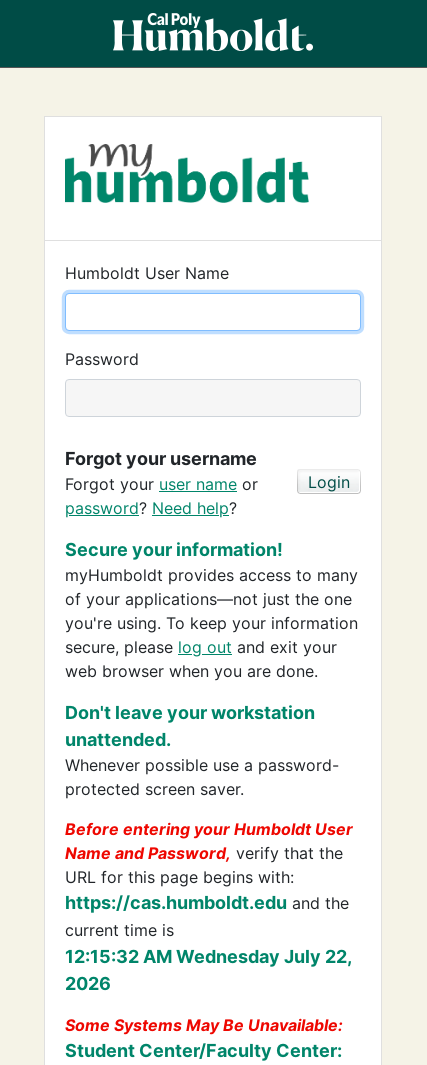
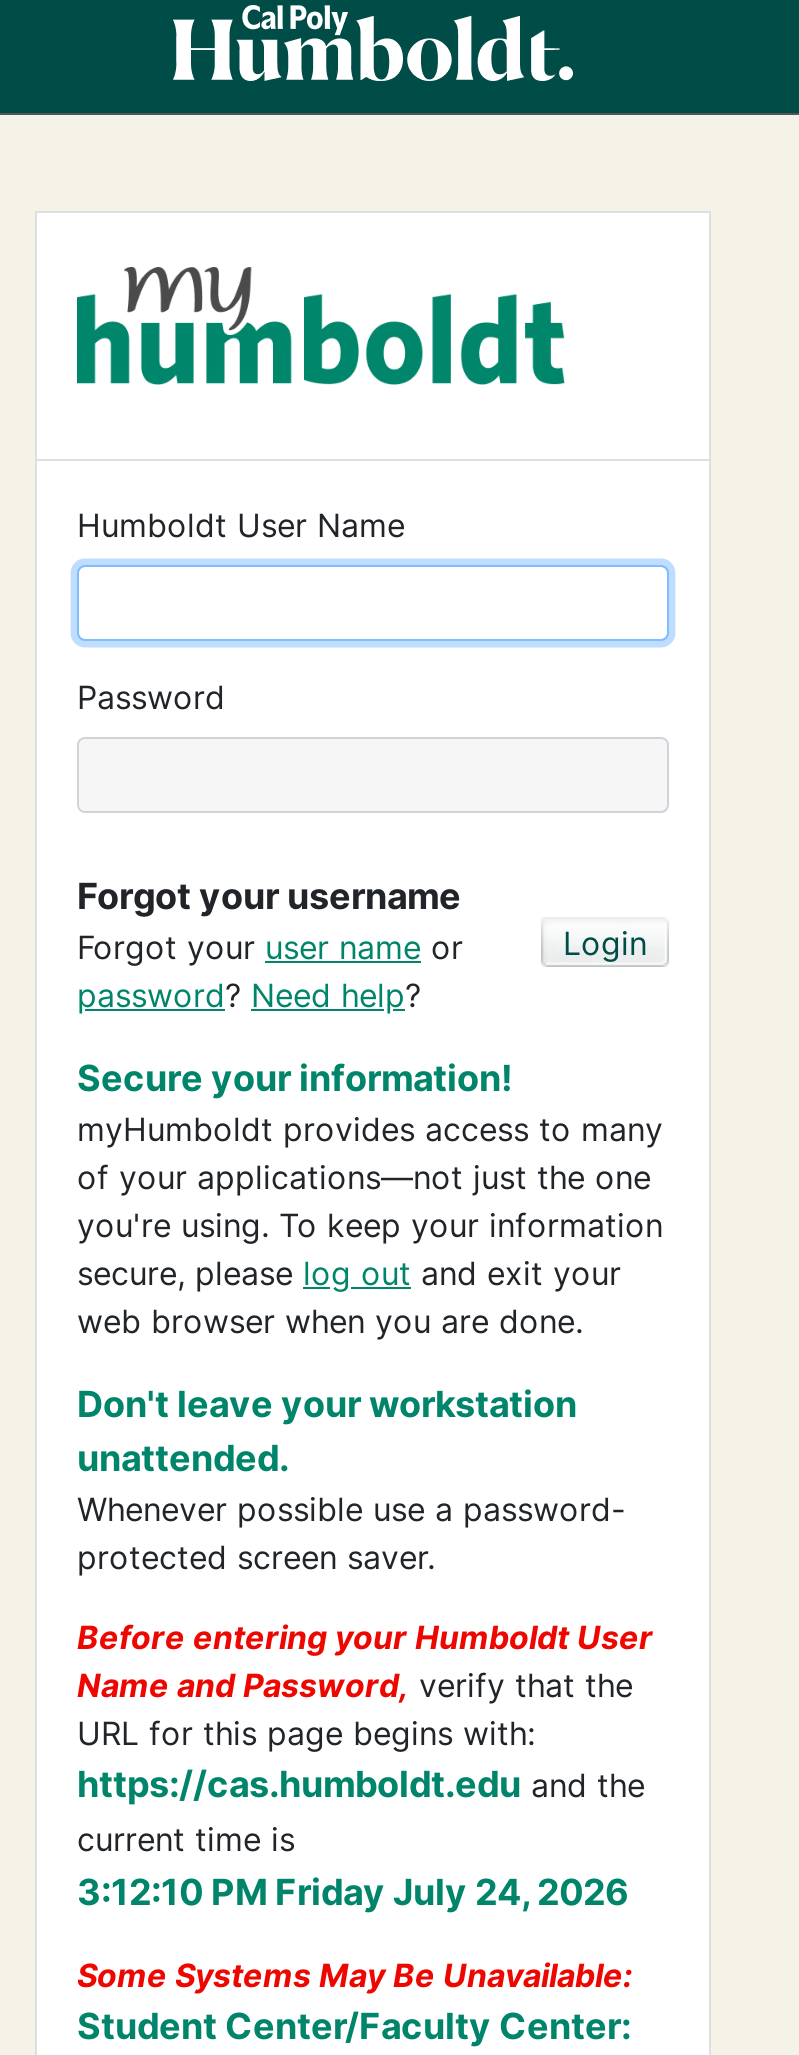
[65,946,351,994] 12:15:32 AM Wednesday July 22, | 2026 -> [77,1871,629,1913] 3:12:10 PM Friday July 24, 2026

